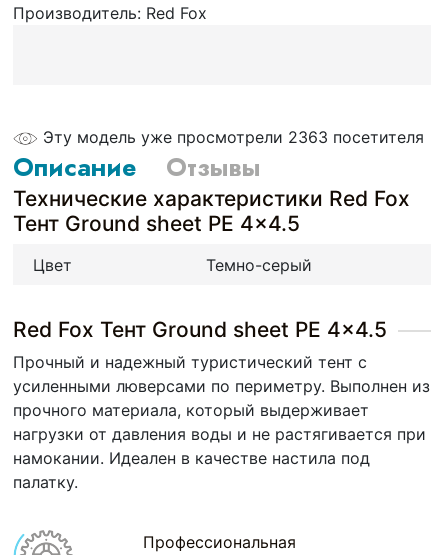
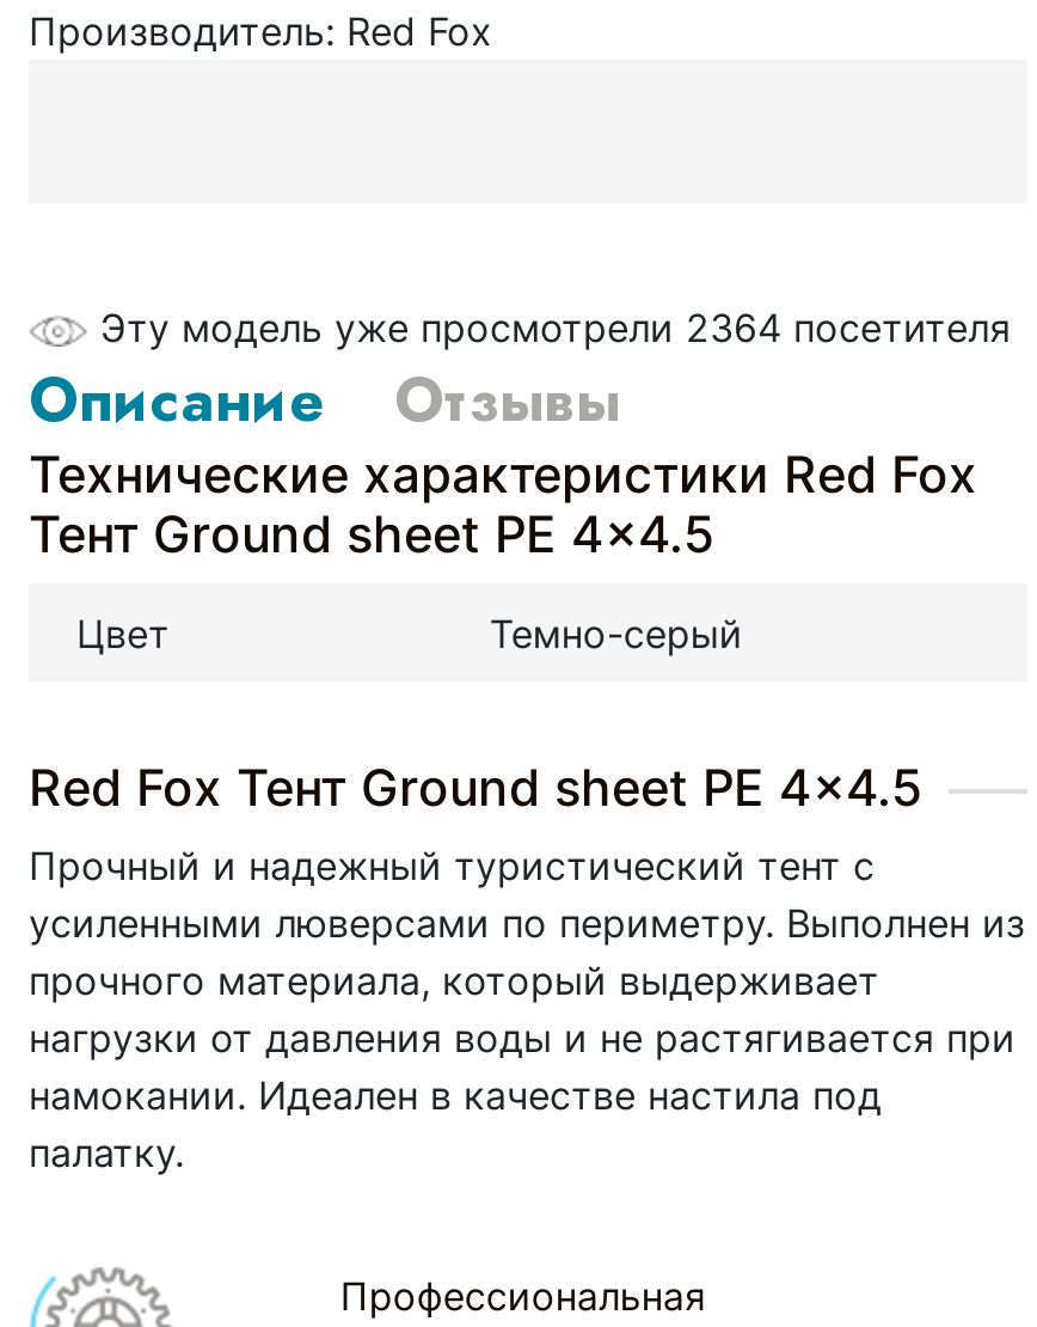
[43,126,424,146] Эту модель уже просмотрели 2363 посетителя -> [100,302,1011,350] Эту модель уже просмотрели 2364 посетителя

